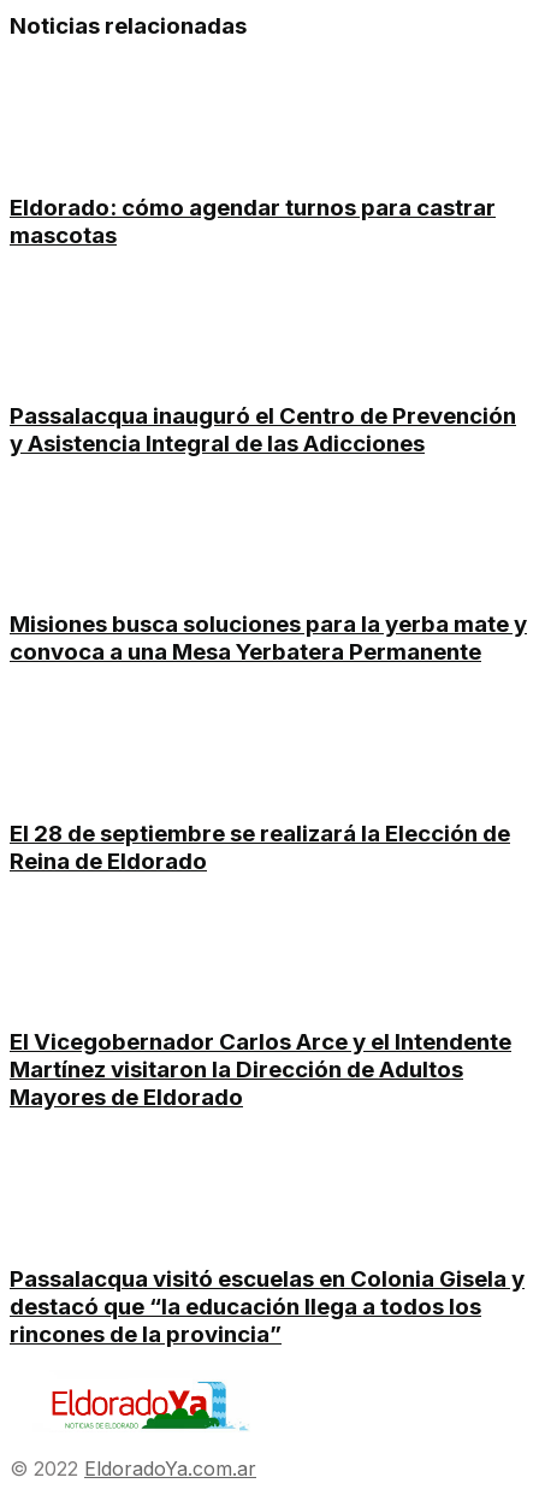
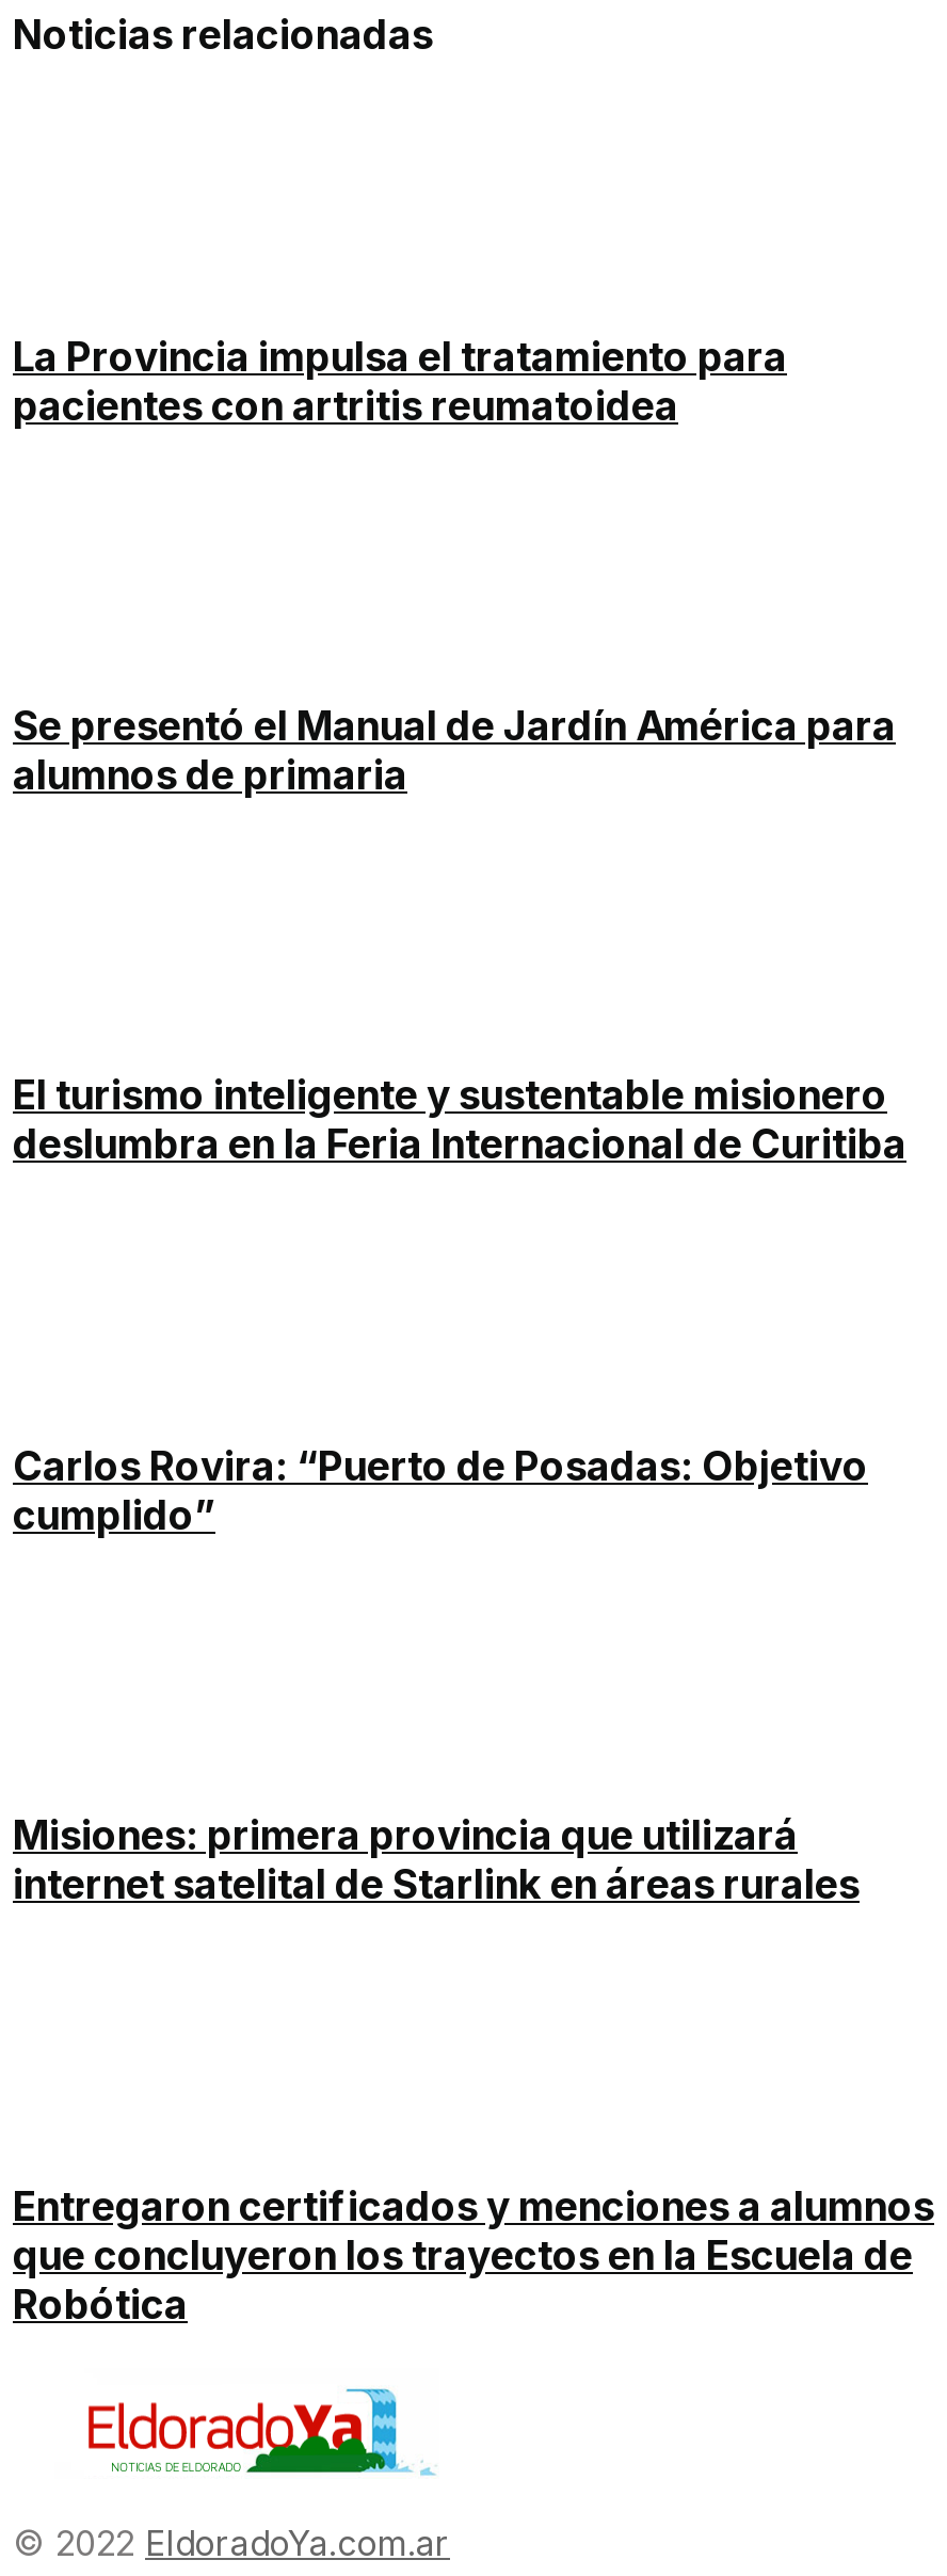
[10,193,496,249] Eldorado: cómo agendar turnos para castrar | mascotas -> [13,332,787,430] La Provincia impulsa el tratamiento para | pacientes con artritis reumatoidea
[10,402,516,457] Passalacqua inauguró el Centro de Prevención | y Asistencia Integral de las Adicciones -> [13,702,896,800] Se presentó el Manual de Jardín América para | alumnos de primaria
[10,611,527,666] Misiones busca soluciones para la yerba mate y | convoca a una Mesa Yerbatera Permanente -> [13,1072,906,1170] El turismo inteligente y sustentable misionero | deslumbra en la Feria Internacional de Curitiba
[10,819,510,875] El 28 de septiembre se realizará la Elección de | Reina de Eldorado -> [13,1442,868,1540] Carlos Rovira: “Puerto de Posadas: Objetivo | cumplido”
[10,1028,511,1111] El Vicegobernador Carlos Arce y el Intendente | Martínez visitaron la Dirección de Adultos | Mayores de Eldorado -> [13,1812,860,1910] Misiones: primera provincia que utilizará | internet satelital de Starlink en áreas rurales
[10,1265,525,1348] Passalacqua visitó escuelas en Colonia Gisela y | destacó que “la educación llega a todos los | rincones de la provincia” -> [13,2182,934,2329] Entregaron certificados y menciones a alumnos | que concluyeron los trayectos en la Escuela de | Robótica

